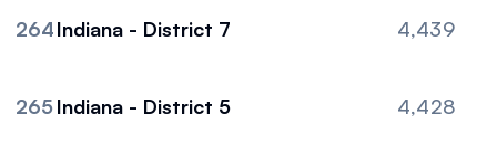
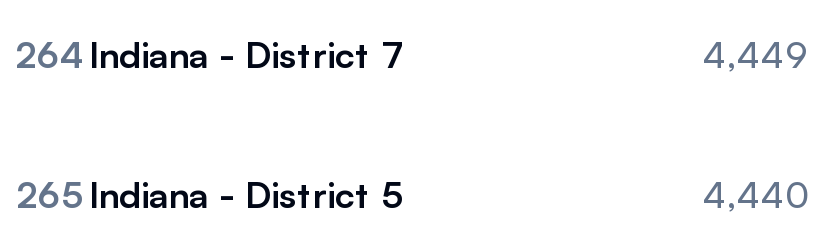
[397,16,456,40] 4,439 -> [703,31,809,75] 4,449
[397,93,456,118] 4,428 -> [703,171,809,215] 4,440

